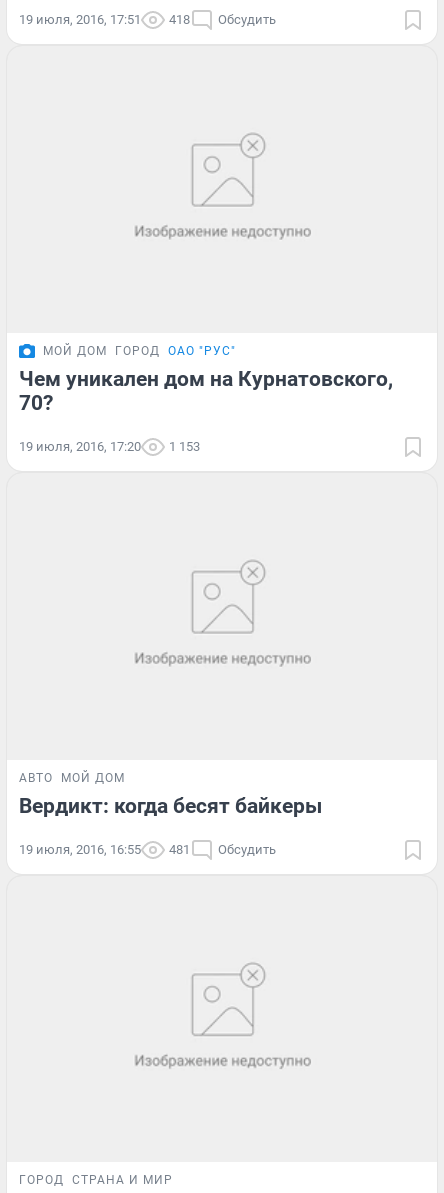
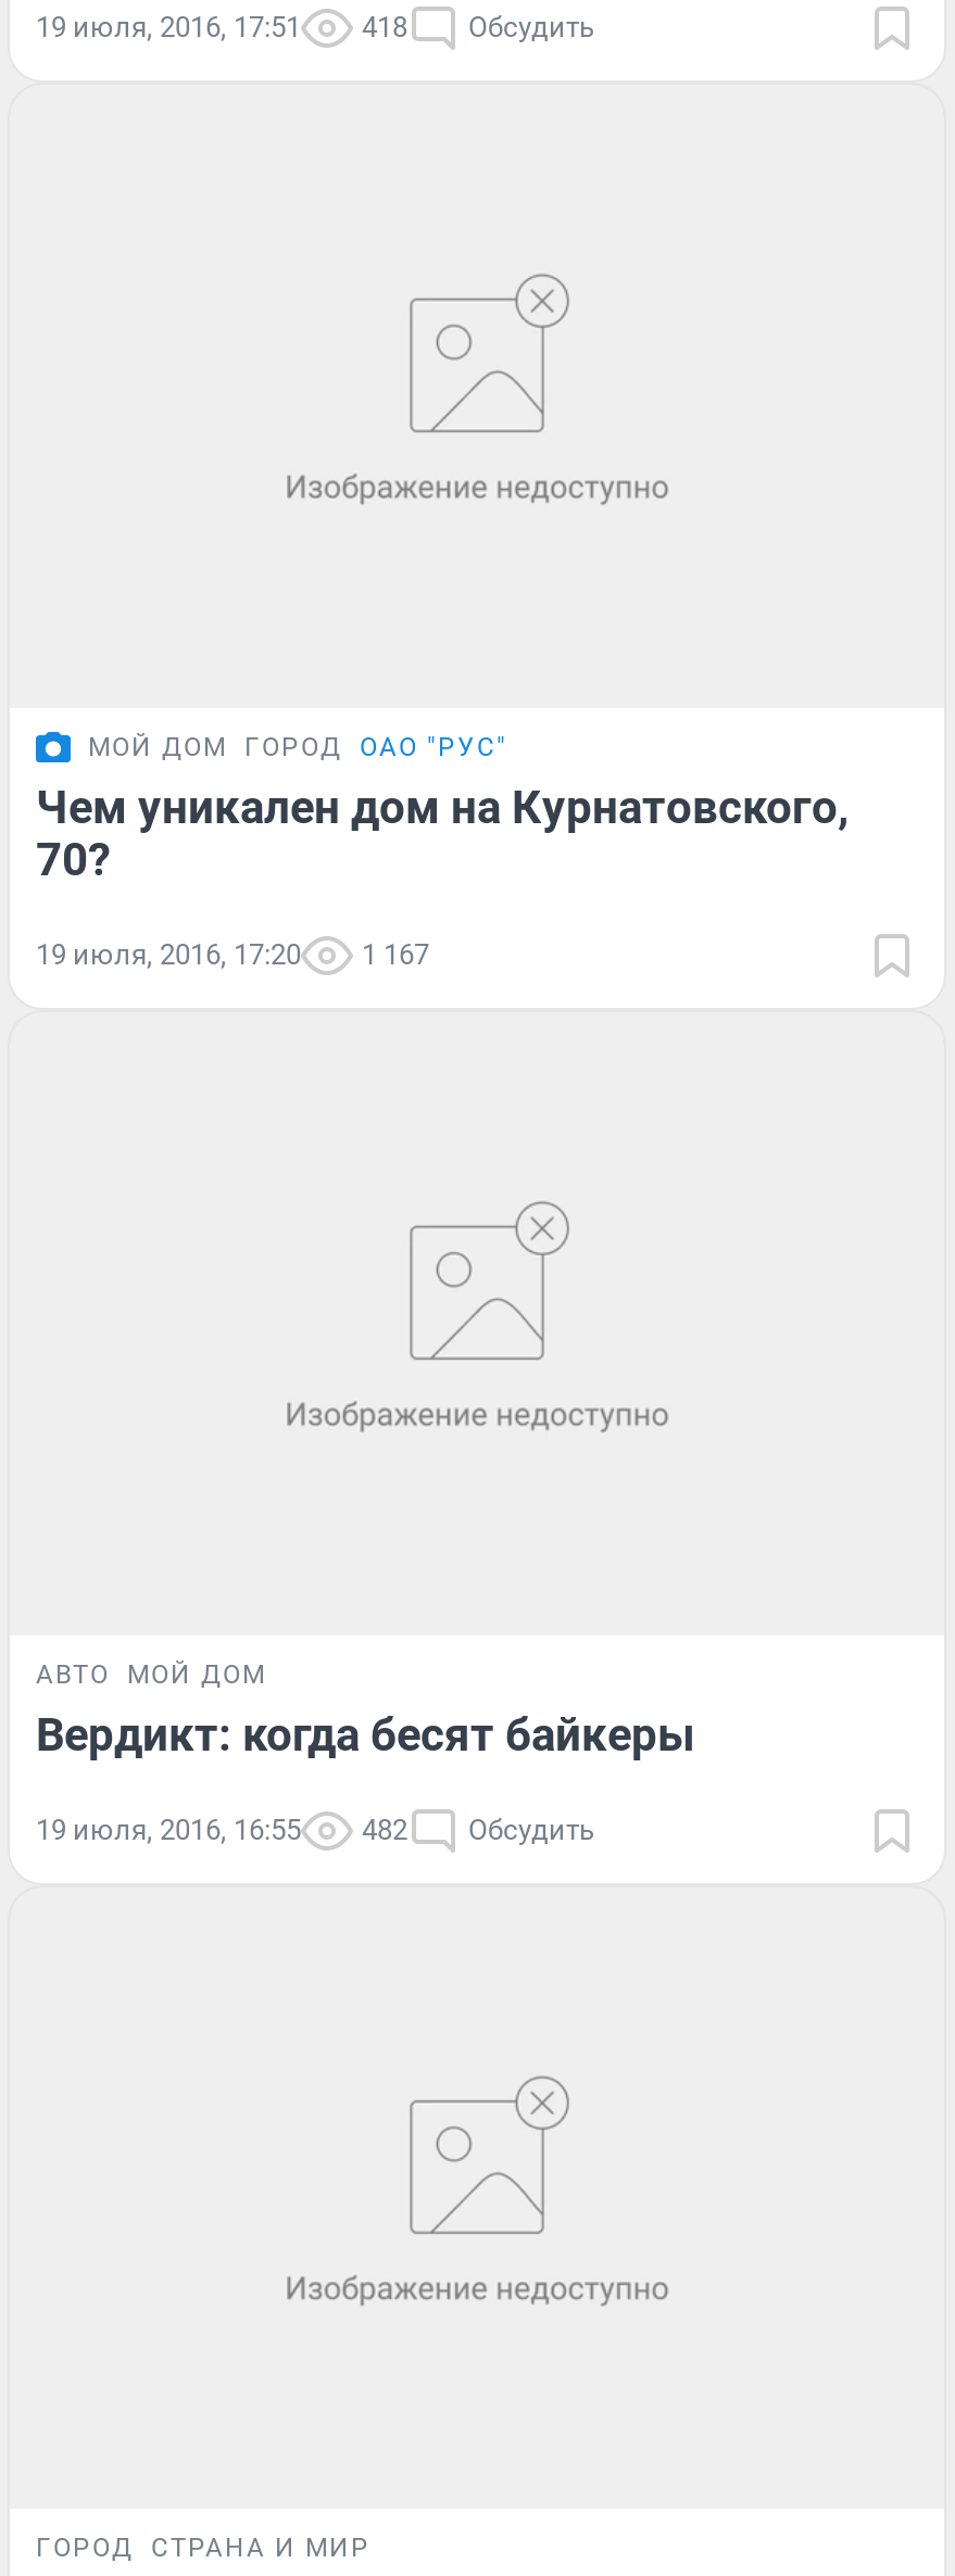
[19,439,200,454] 19 июля, 2016, 17:20 1 153 -> [36,938,429,971] 19 июля, 2016, 17:20 1 167
[19,842,276,857] 19 июля, 2016, 16:55 481 Обсудить -> [36,1813,594,1845] 19 июля, 2016, 16:55 482 Обсудить

